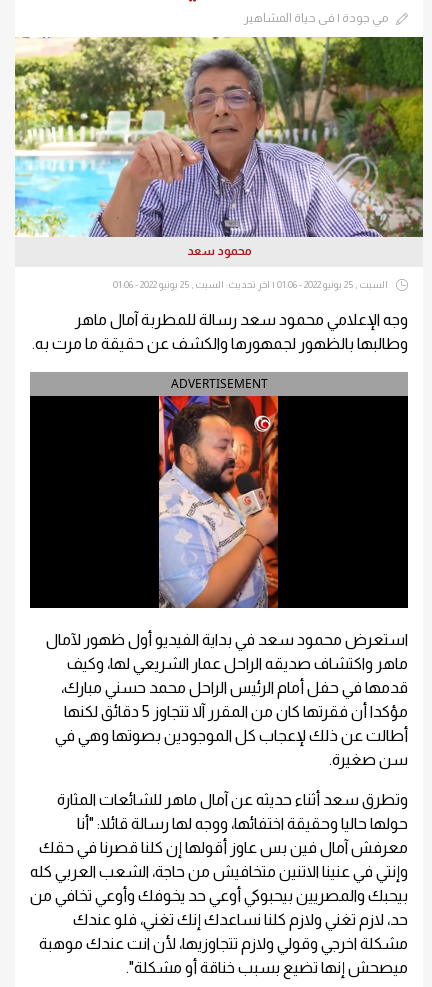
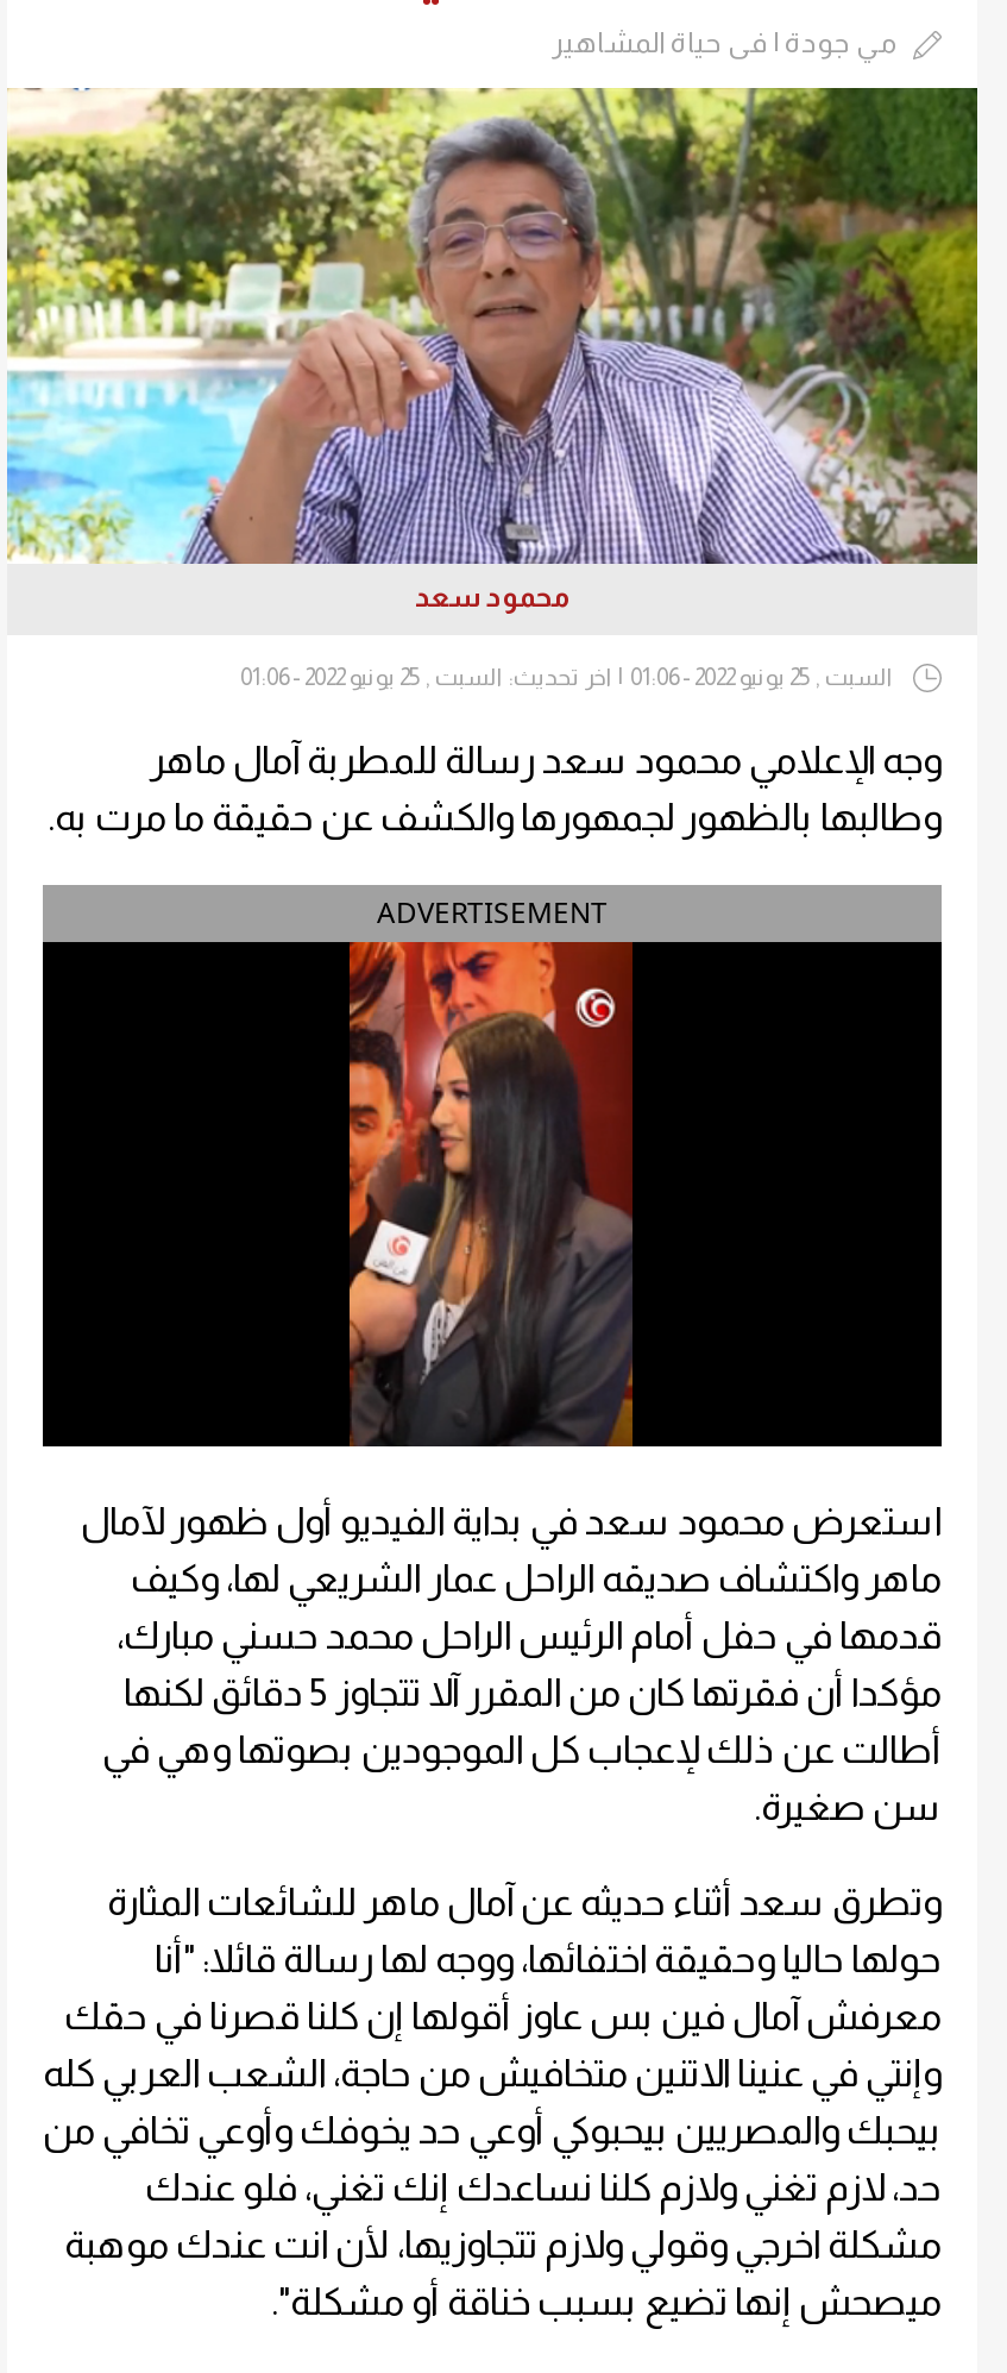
[158,395,279,609] [image] -> [347,940,632,1449] [image]

